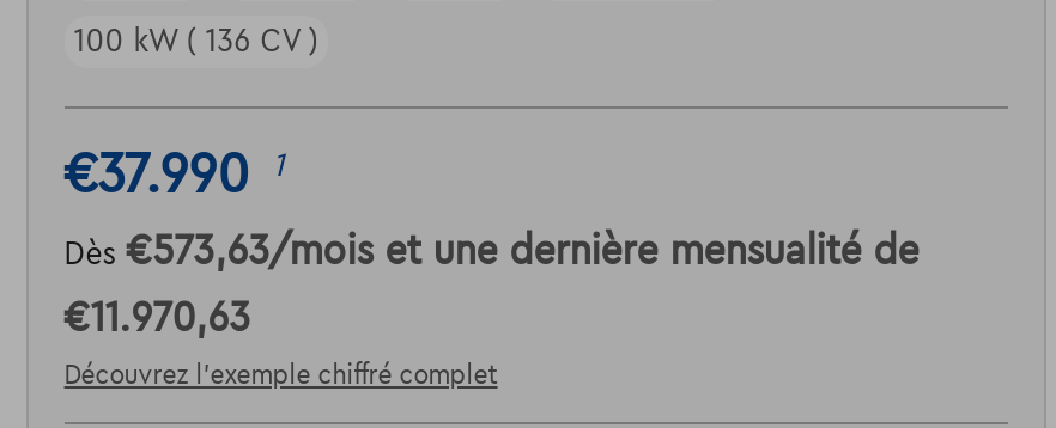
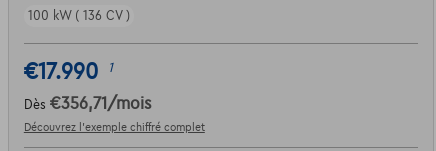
[64,147,284,204] €37.990 1 -> [24,60,113,84] €17.990 1
[64,230,919,340] Dès €573,63/mois et une dernière mensualité de | €11.970,63 -> [24,95,151,113] Dès €356,71/mois

